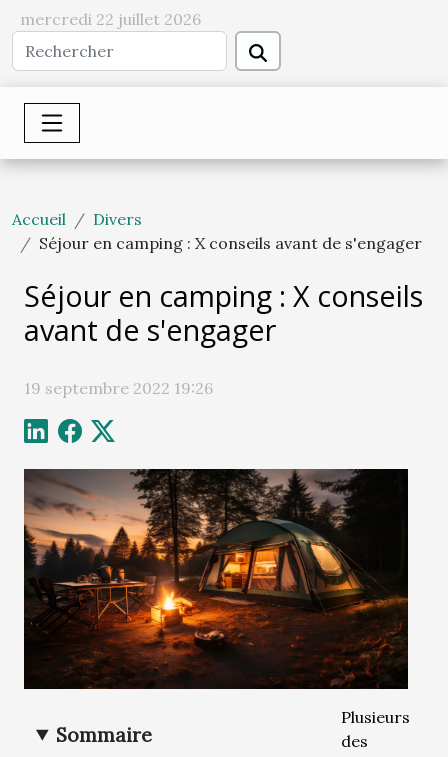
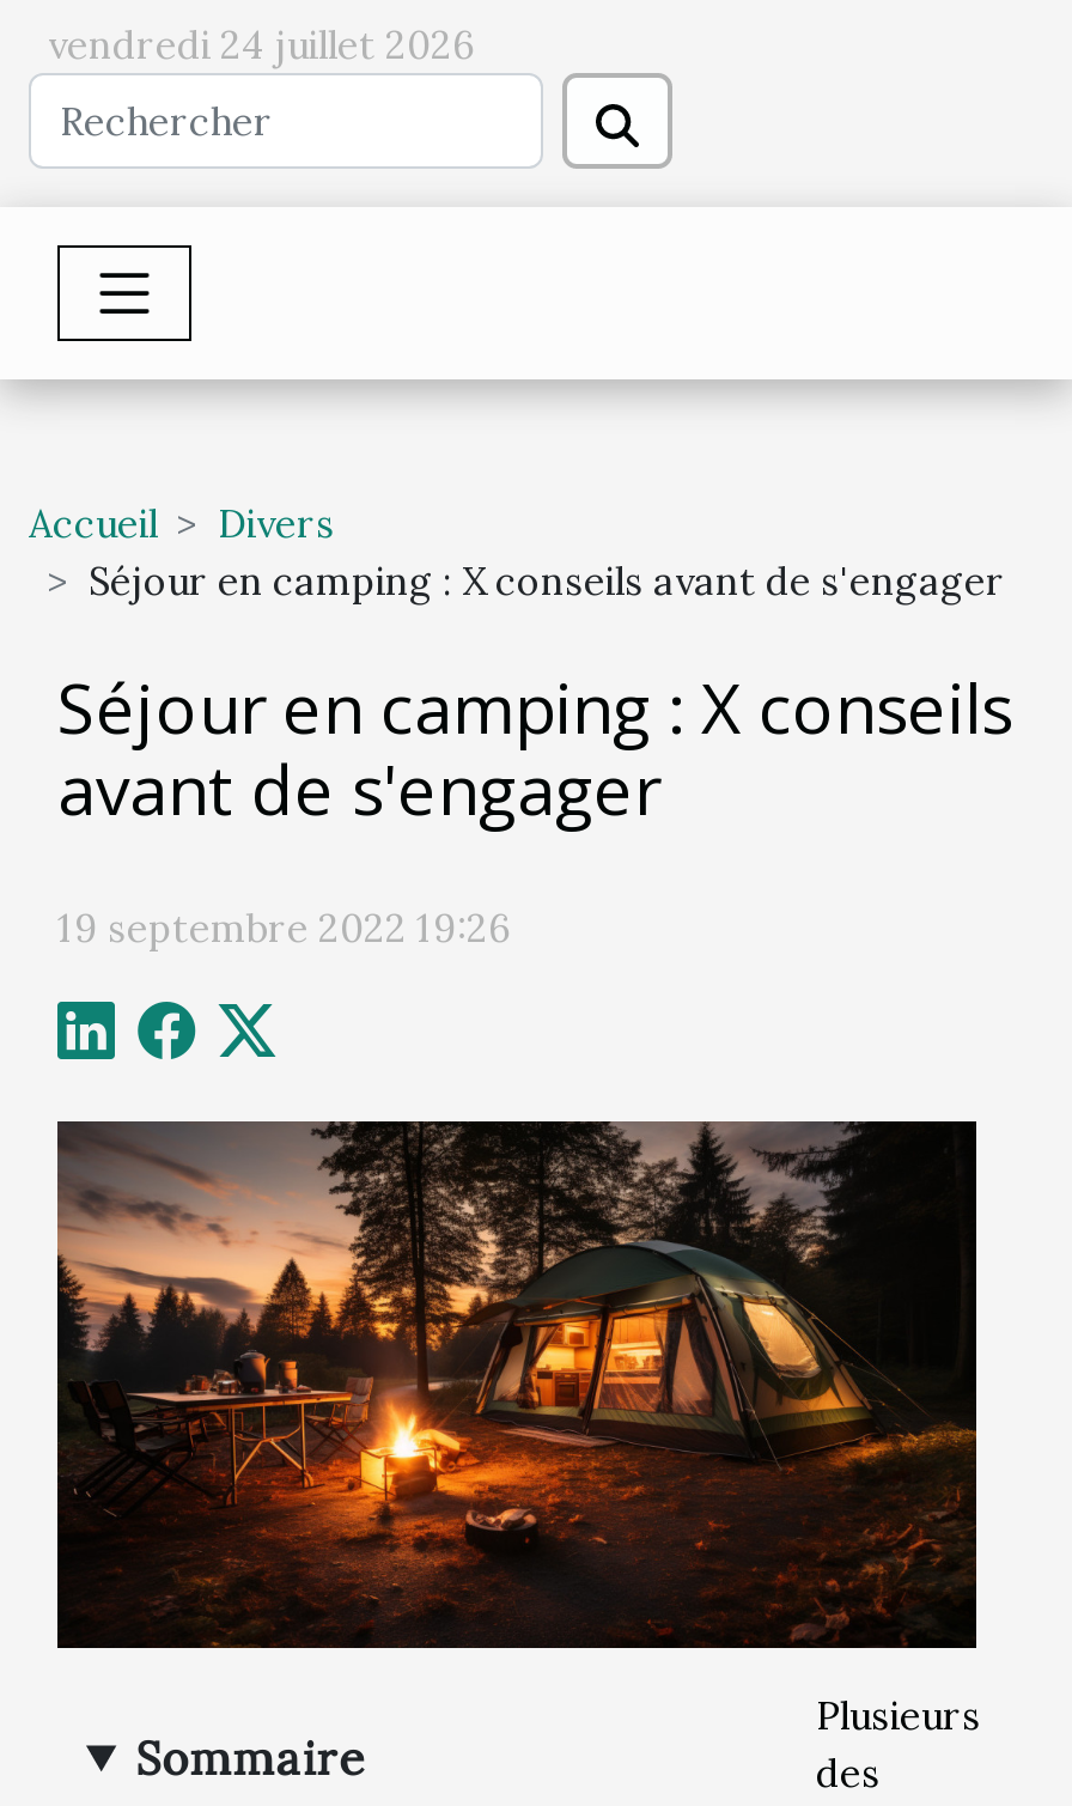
[20,9,201,29] mercredi 22 juillet 2026 -> [48,20,474,68] vendredi 24 juillet 2026

